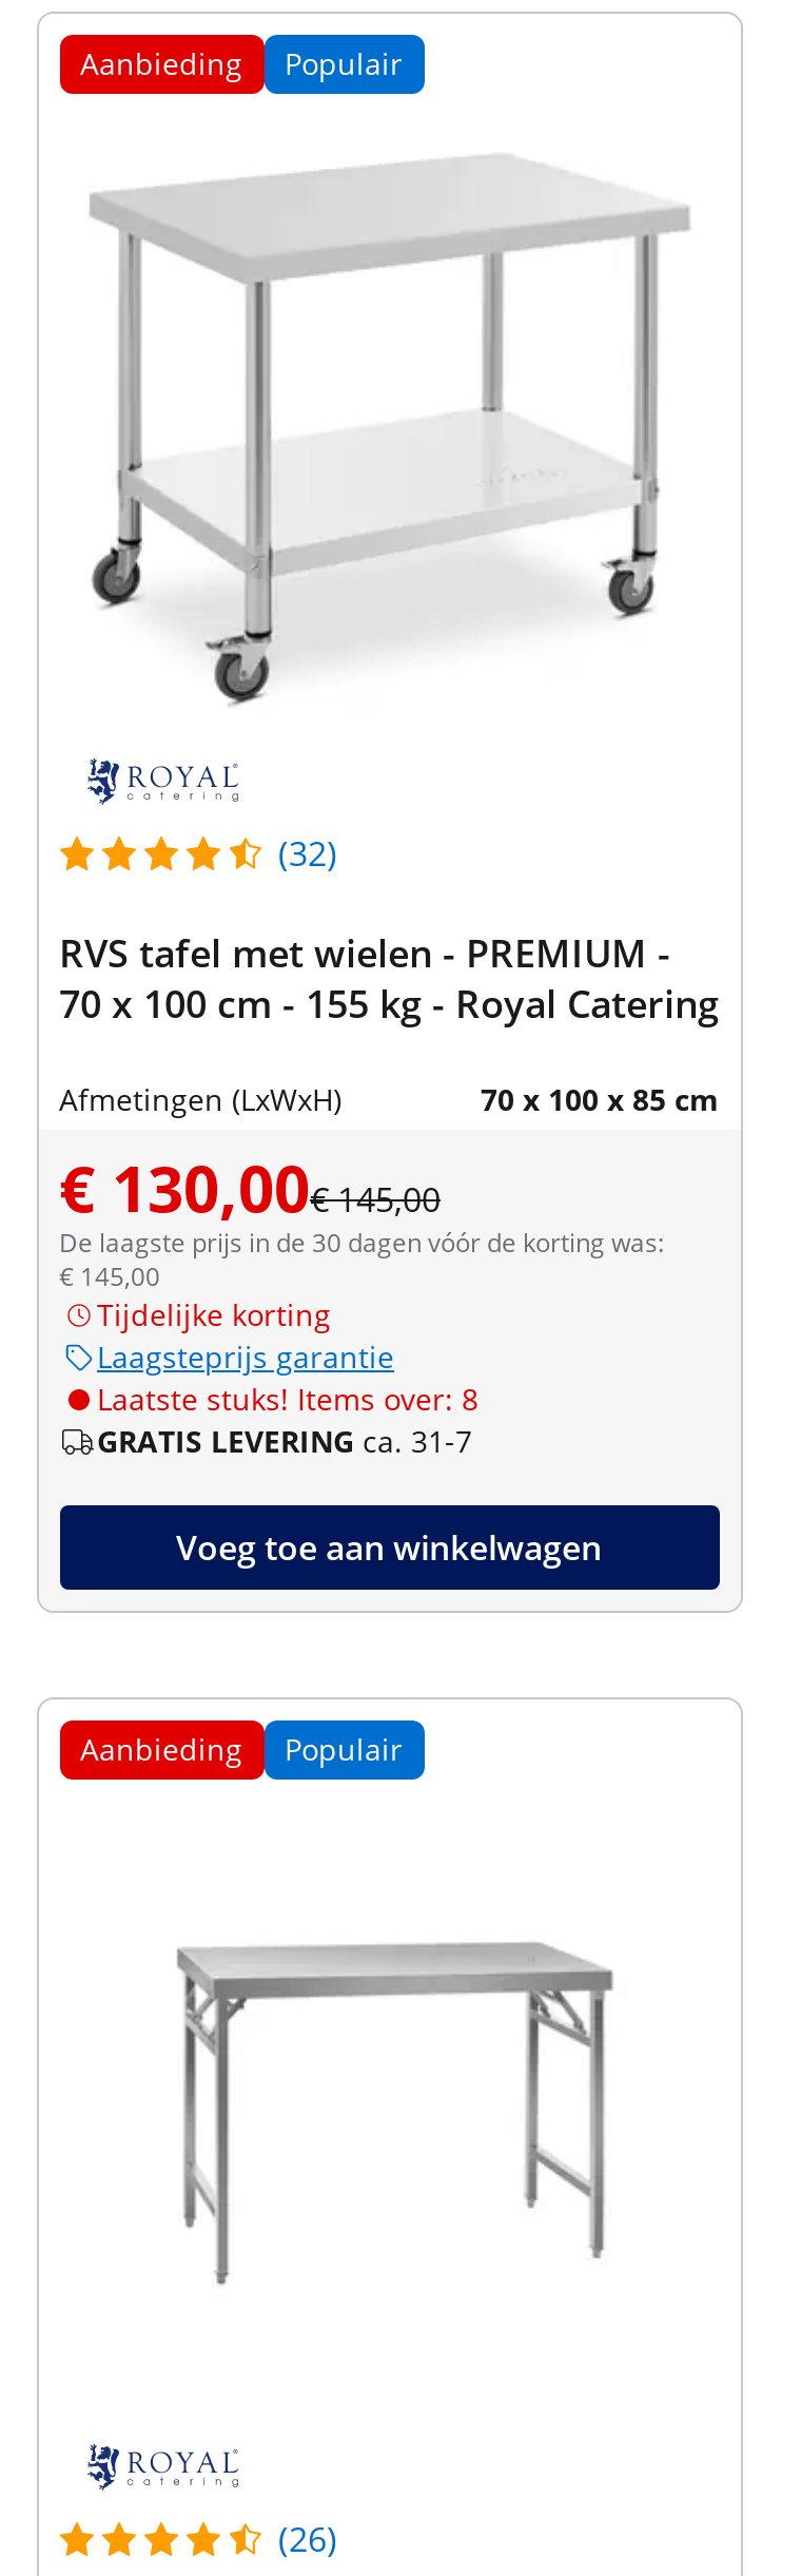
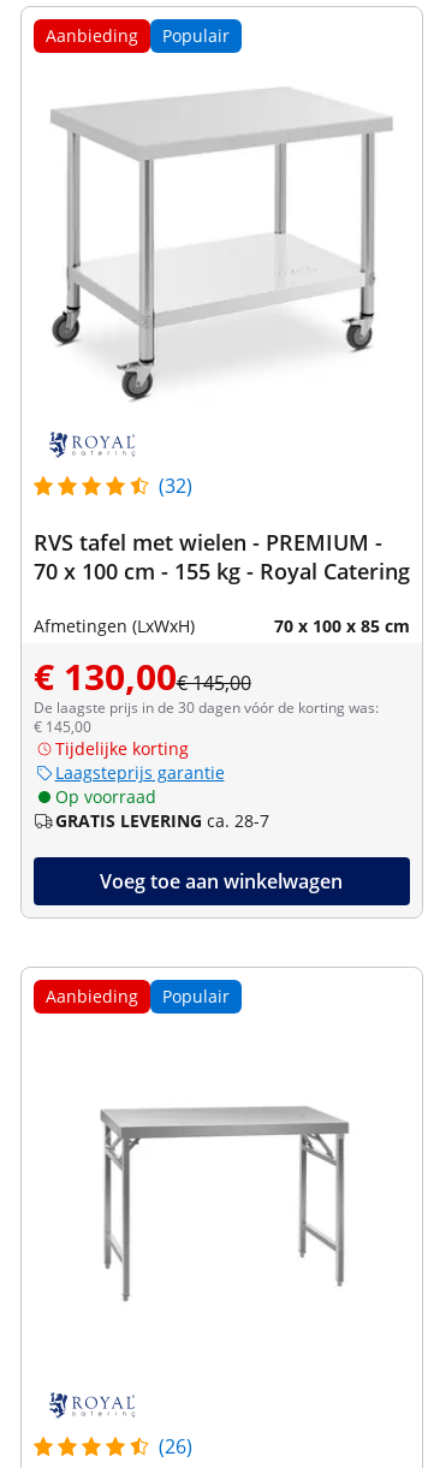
[97,1378,478,1460] Laatste stuks! Items over: 8 | GRATIS LEVERING ca. 31-7 -> [55,785,269,832] Op voorraad | GRATIS LEVERING ca. 28-7

